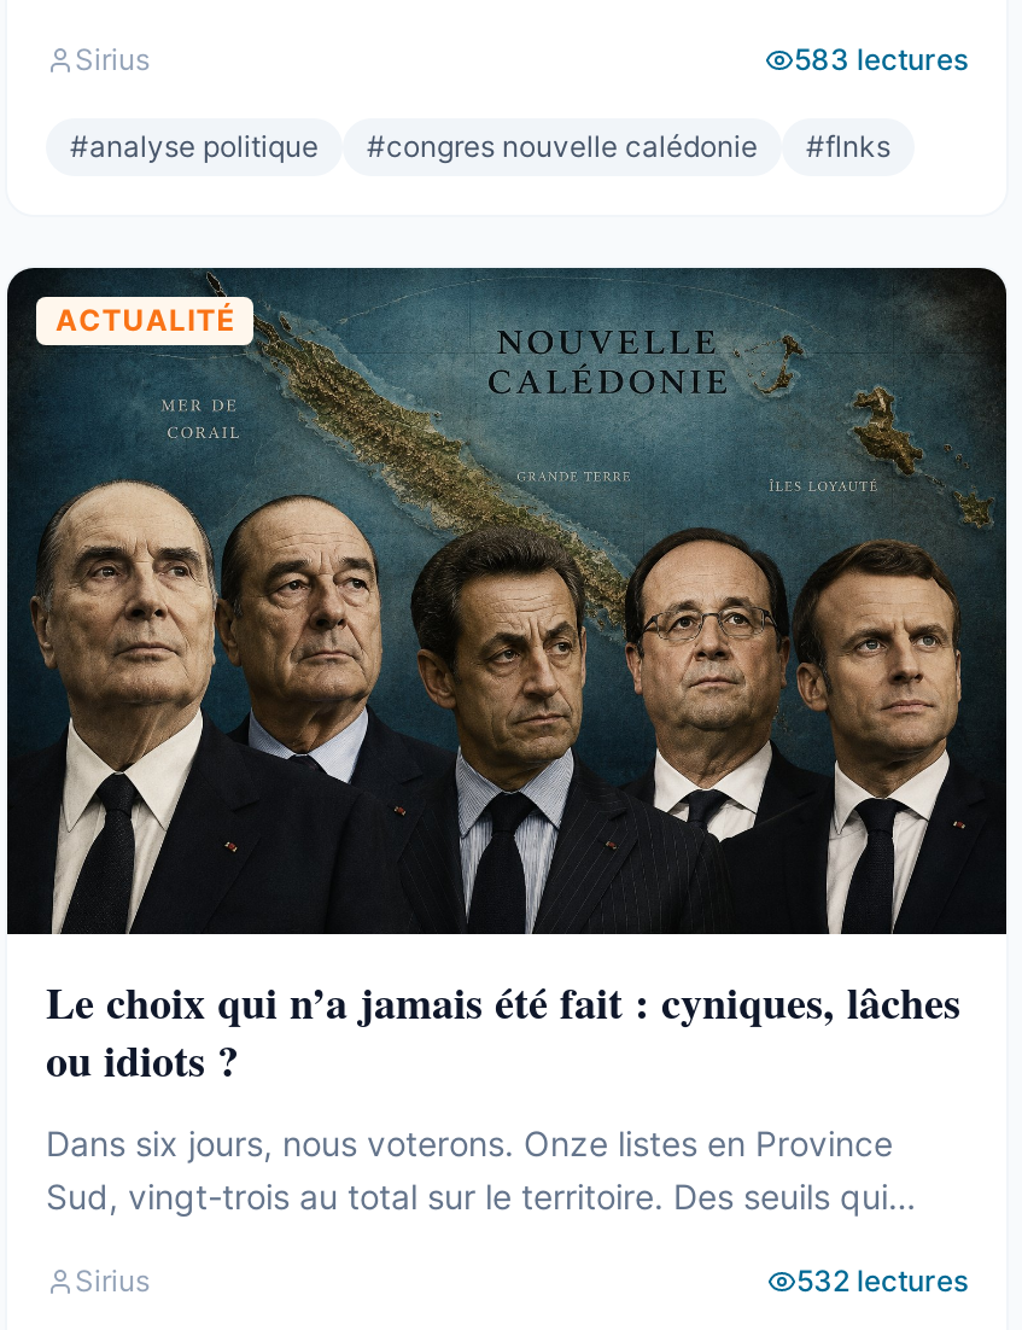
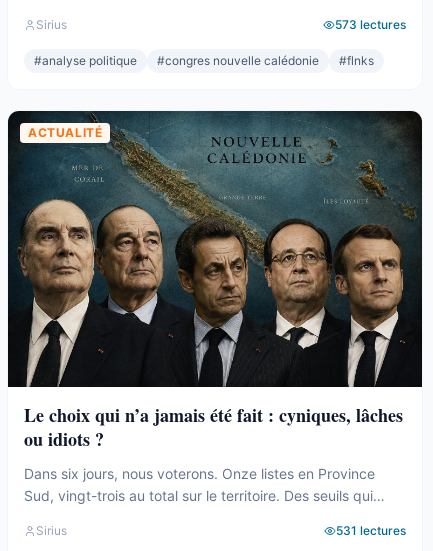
[794,41,968,77] 583 lectures -> [335,17,406,32] 573 lectures
[796,1262,968,1298] 532 lectures -> [336,523,406,538] 531 lectures

